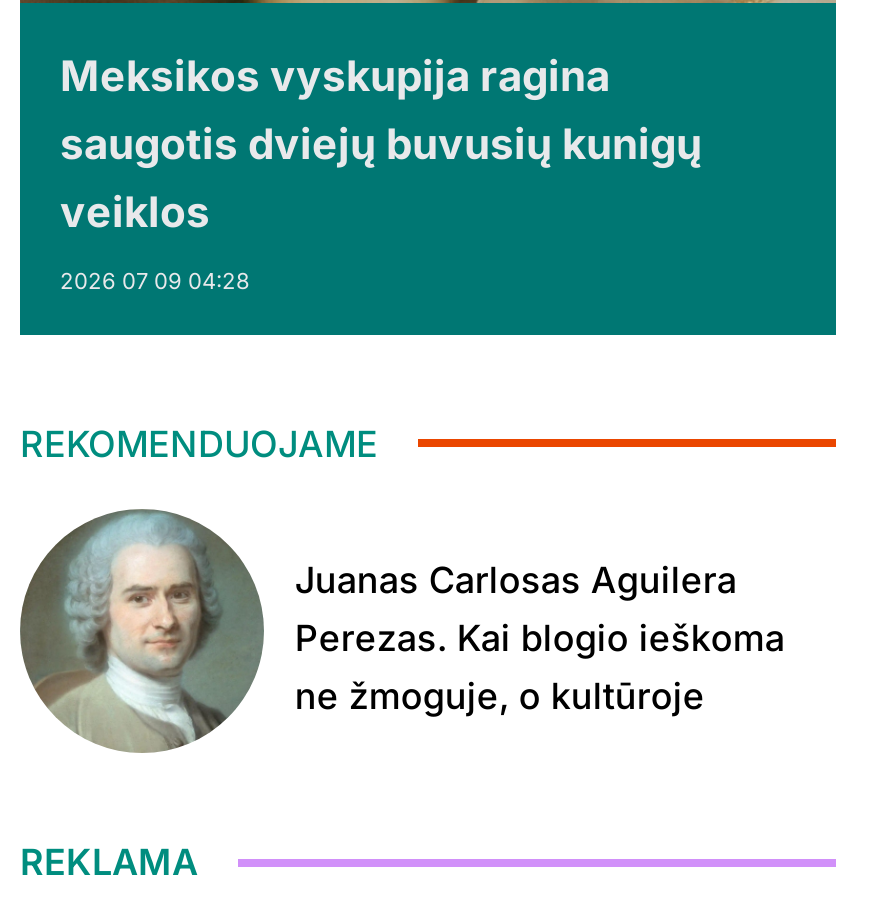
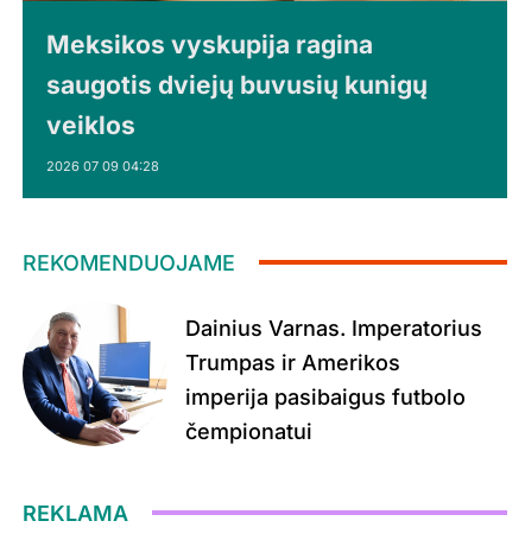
[20,508,785,752] [image] | Juanas Carlosas Aguilera | Perezas. Kai blogio ieškoma | ne žmoguje, o kultūroje -> [24,305,483,445] [image] | Dainius Varnas. Imperatorius | Trumpas ir Amerikos | imperija pasibaigus futbolo | čempionatui

